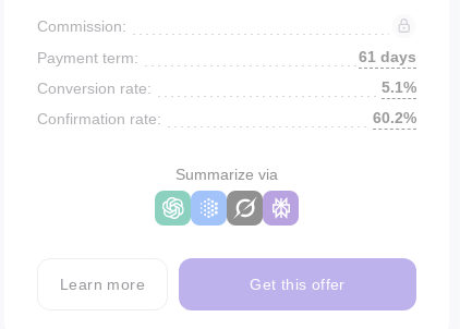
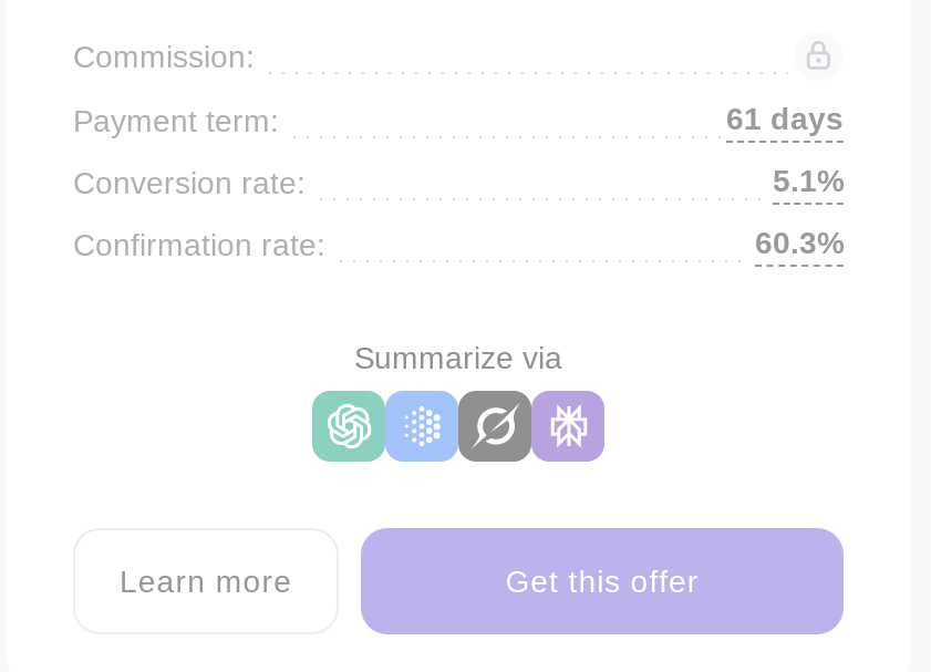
[373,109,416,126] 60.2% -> [755,225,844,260] 60.3%

